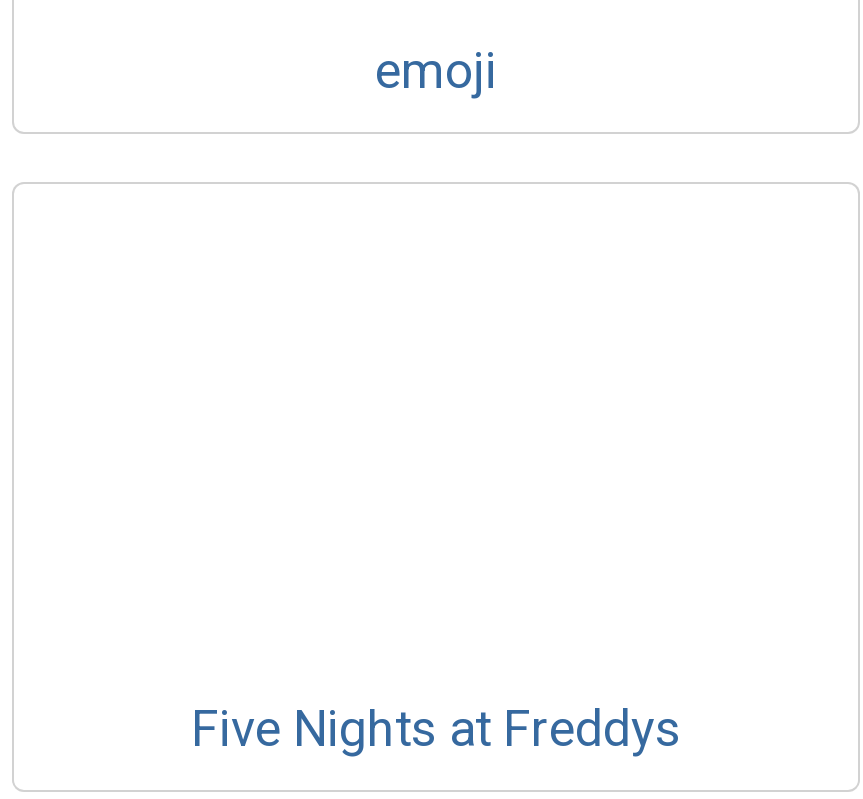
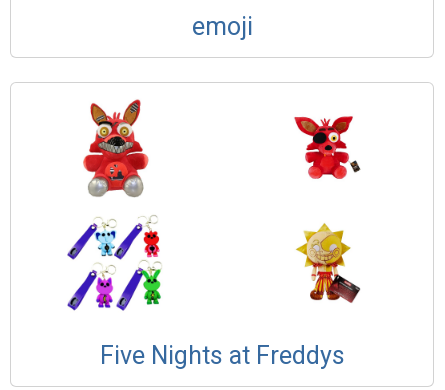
none -> [67,215,162,311] [image]
none -> [82,99,149,198] [image]
none -> [294,115,361,180] [image]
none -> [295,223,361,304] [image]

